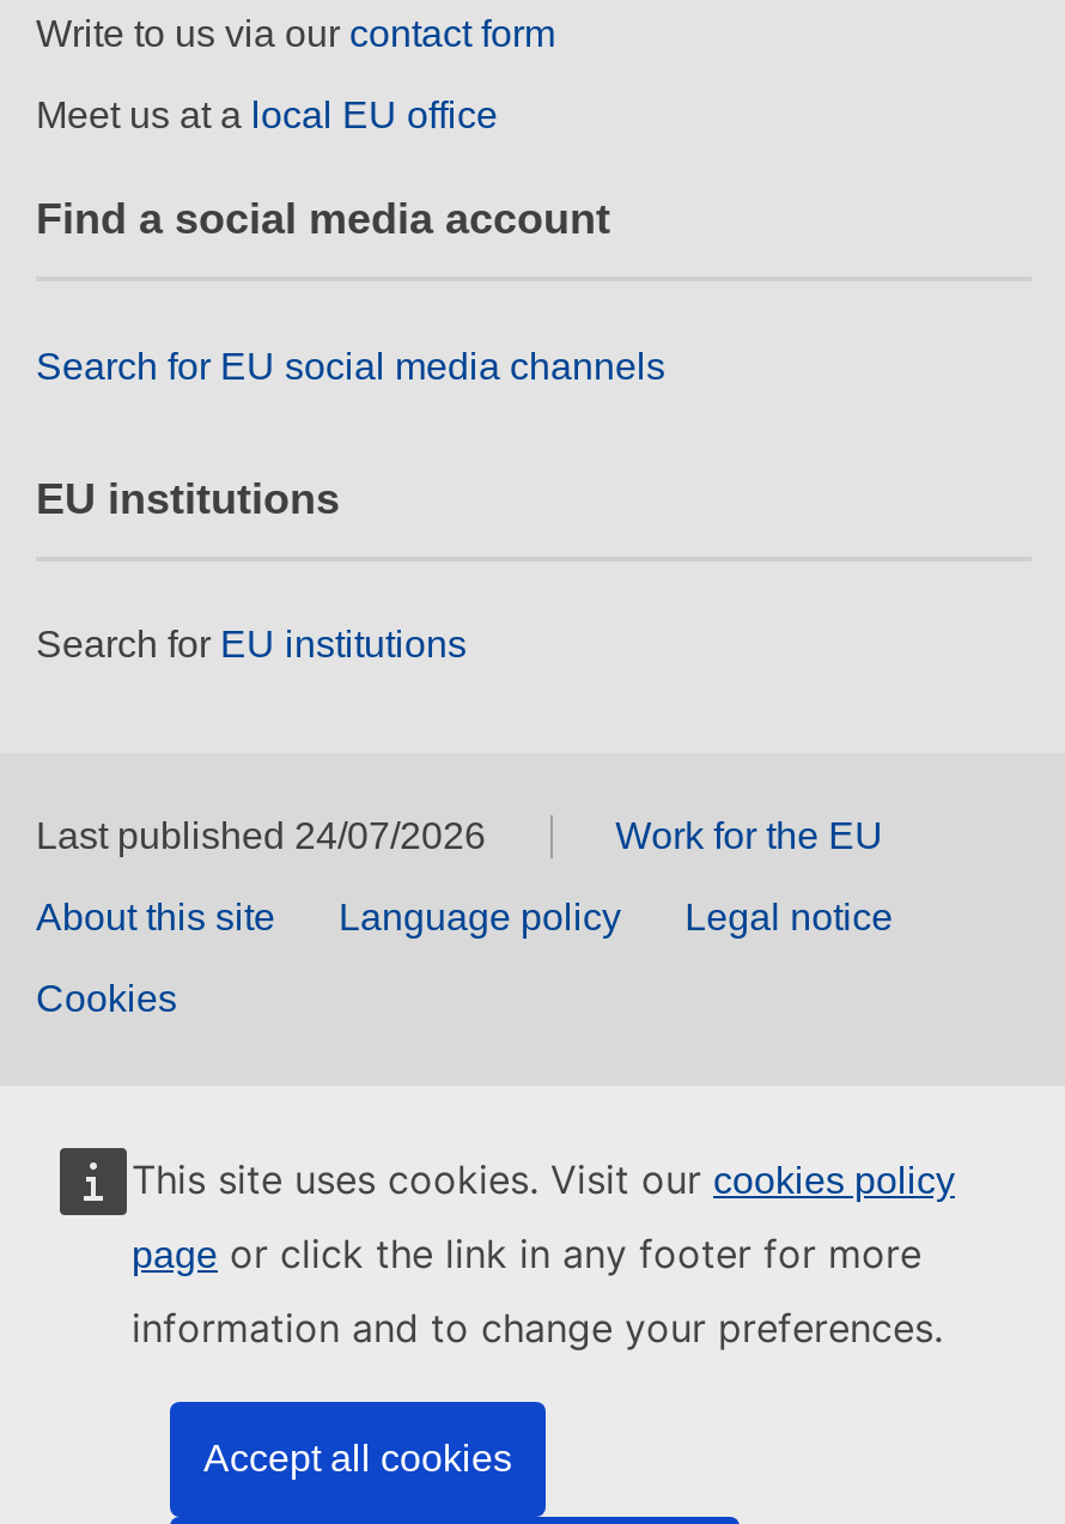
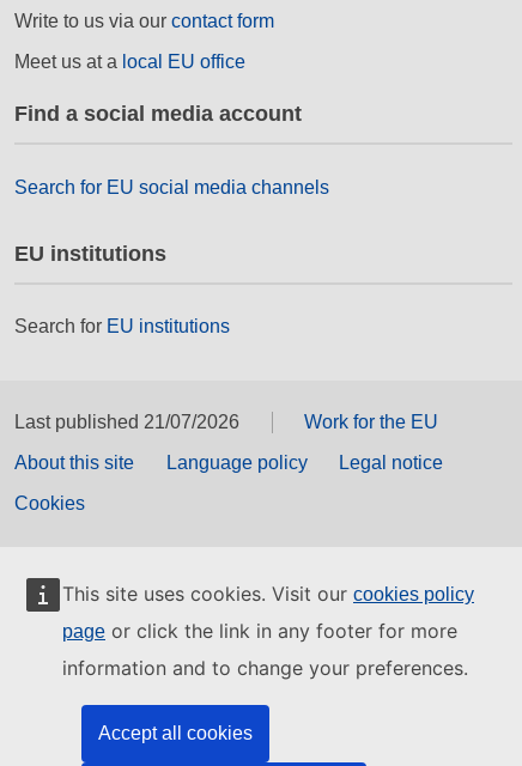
[36,816,486,857] Last published 24/07/2026 -> [14,412,239,433] Last published 21/07/2026

